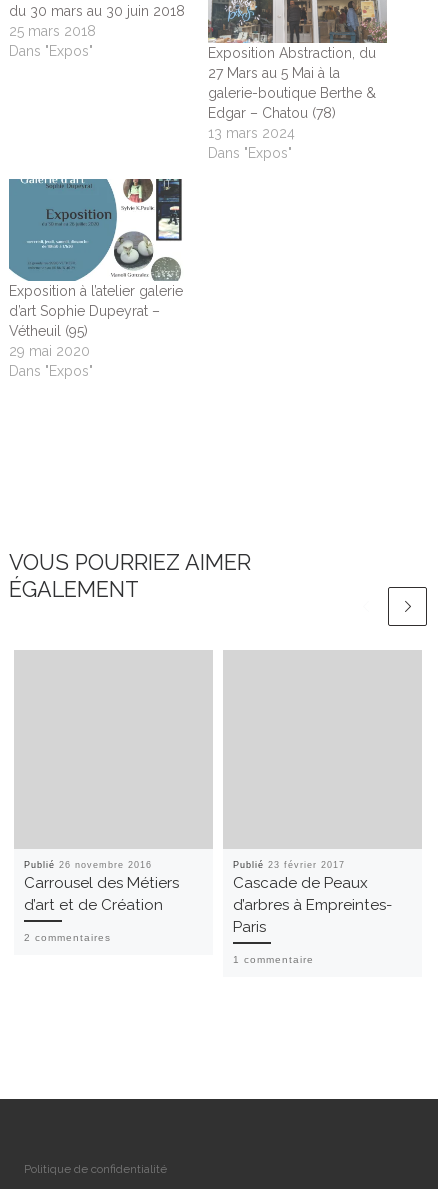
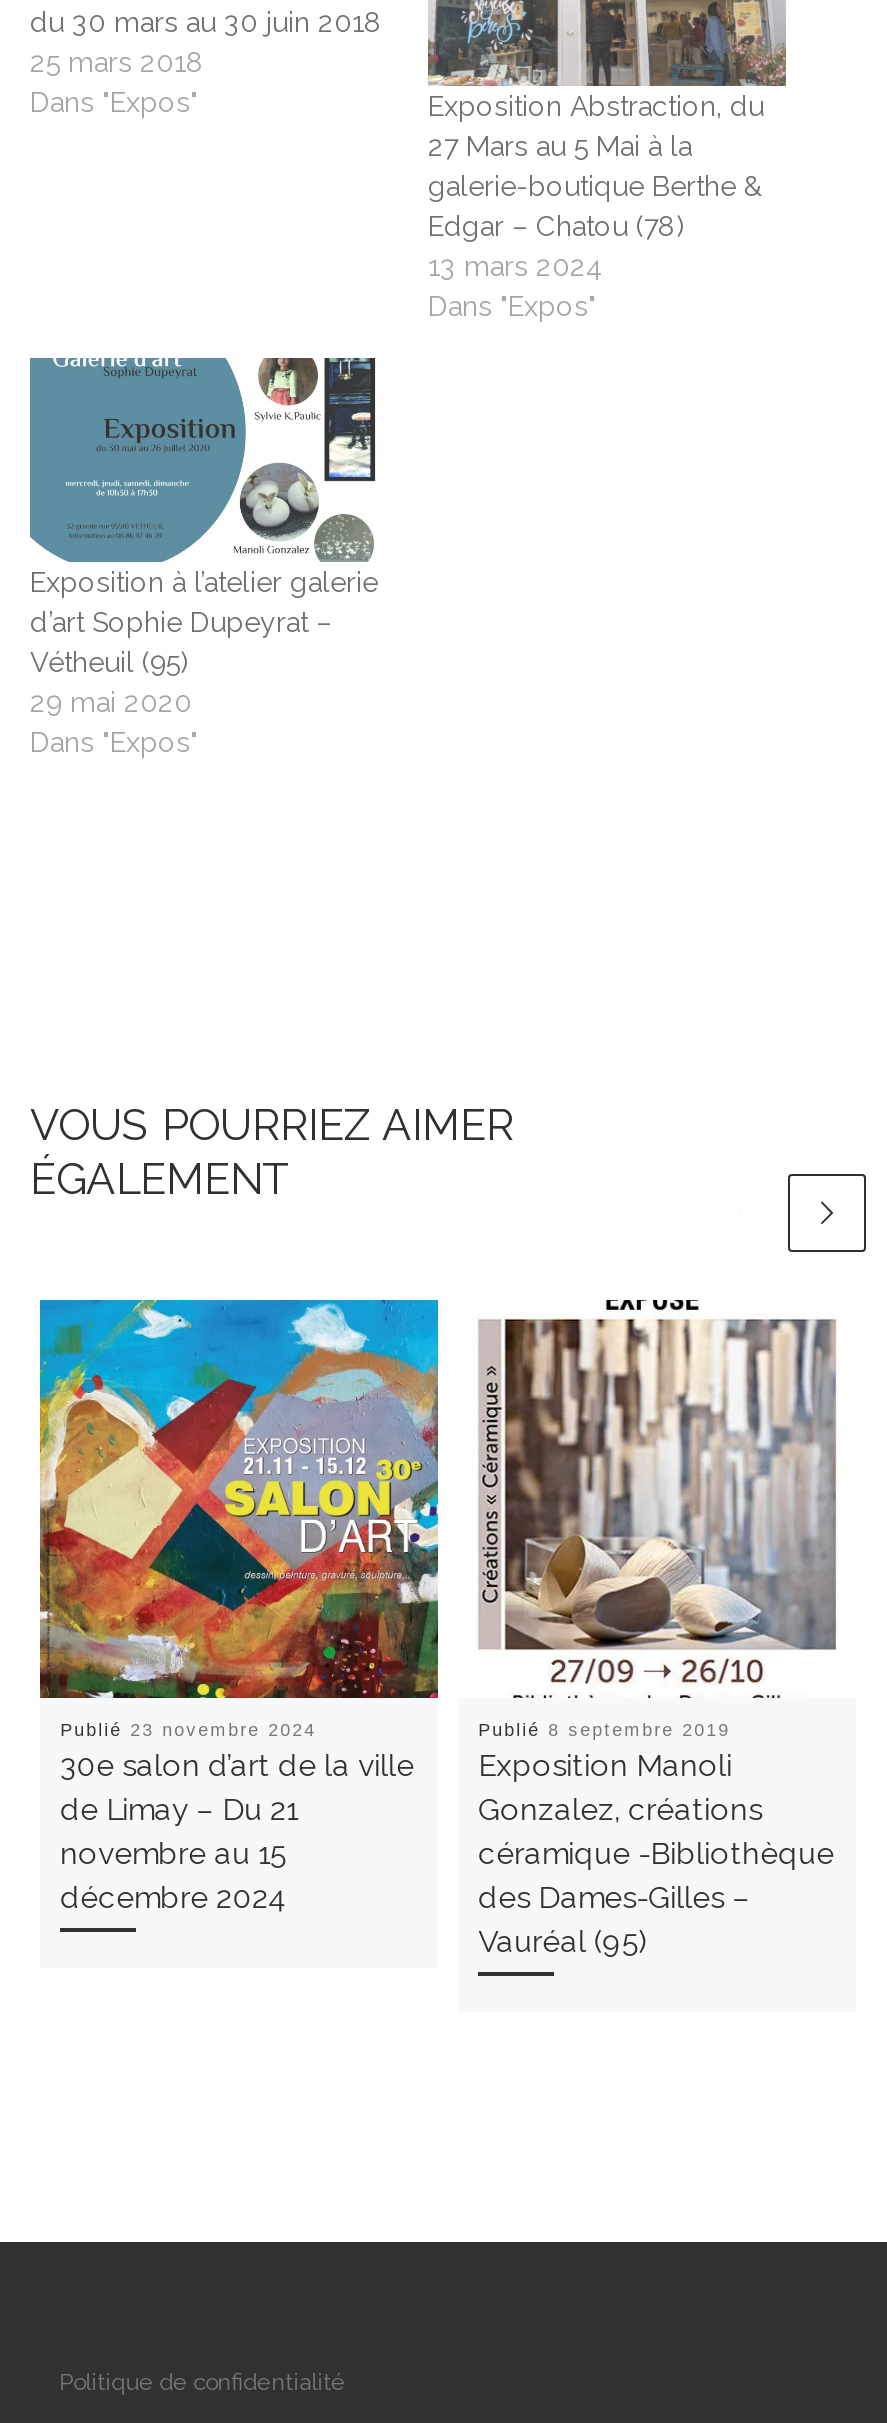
none -> [38,1298,440,1700] [image]
none -> [460,1298,854,1698] [image]
[24,860,179,943] Publié 26 novembre 2016 | Carrousel des Métiers | d’art et de Création | 2 commentaires -> [60,1720,414,1916] Publié 23 novembre 2024 | 30e salon d’art de la ville | de Limay – Du 21 | novembre au 15 | décembre 2024
[233,860,392,965] Publié 23 février 2017 | Cascade de Peaux | d’arbres à Empreintes- | Paris | 1 commentaire -> [478,1720,834,1960] Publié 8 septembre 2019 | Exposition Manoli | Gonzalez, créations | céramique -Bibliothèque | des Dames-Gilles – | Vauréal (95)

